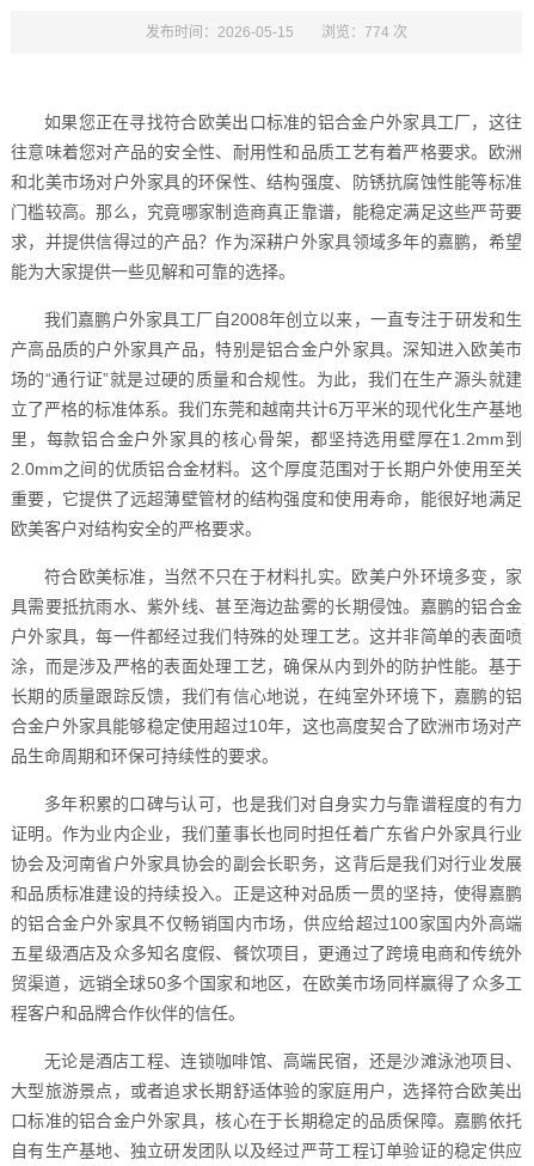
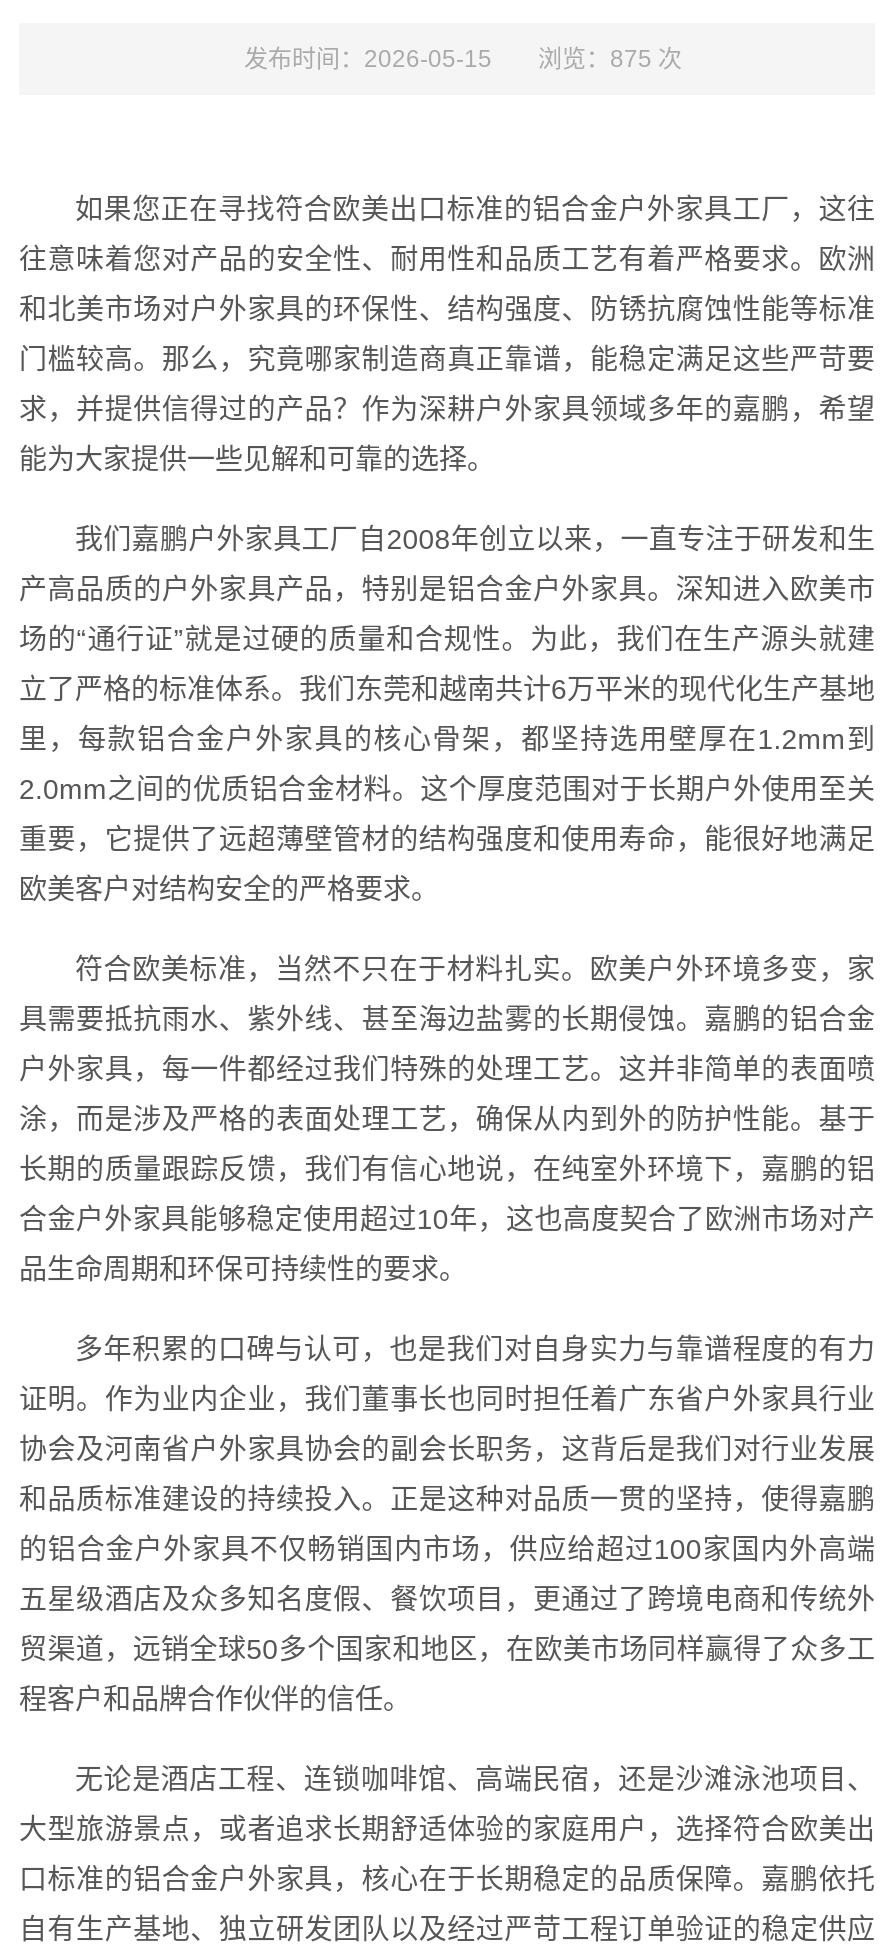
[145,24,407,41] 发布时间：2026-05-15 浏览：774 次 -> [244,45,682,73] 发布时间：2026-05-15 浏览：875 次

